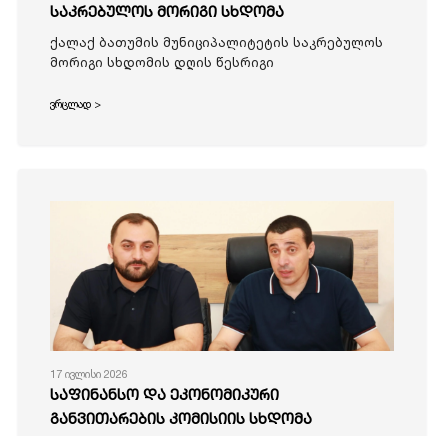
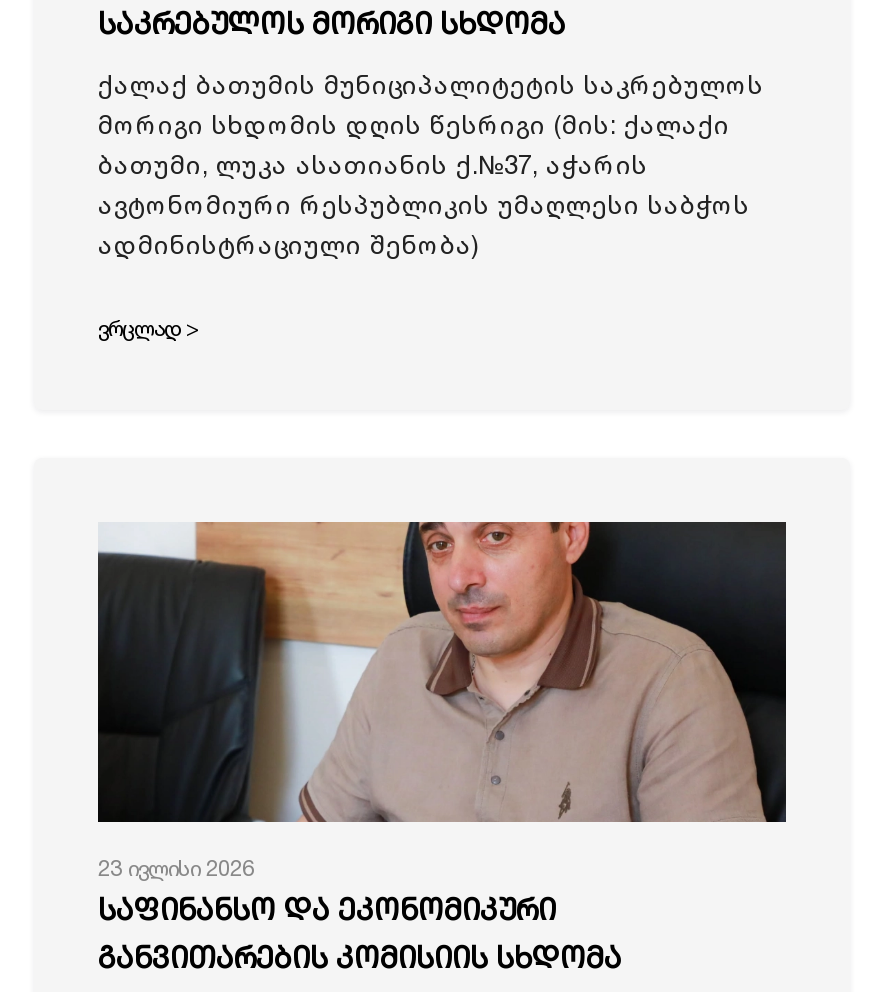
[50,54,274,70] მორიგი სხდომის დღის წესრიგი -> [98,109,750,261] მორიგი სხდომის დღის წესრიგი (მის: ქალაქი | ბათუმი, ლუკა ასათიანის ქ.№37, აჭარის | ავტონომიური რესპუბლიკის უმაღლესი საბჭოს | ადმინისტრაციული შენობა)
[50,201,394,381] [image] | 17 ივლისი 2026 -> [96,520,788,883] [image] | 23 ივლისი 2026

